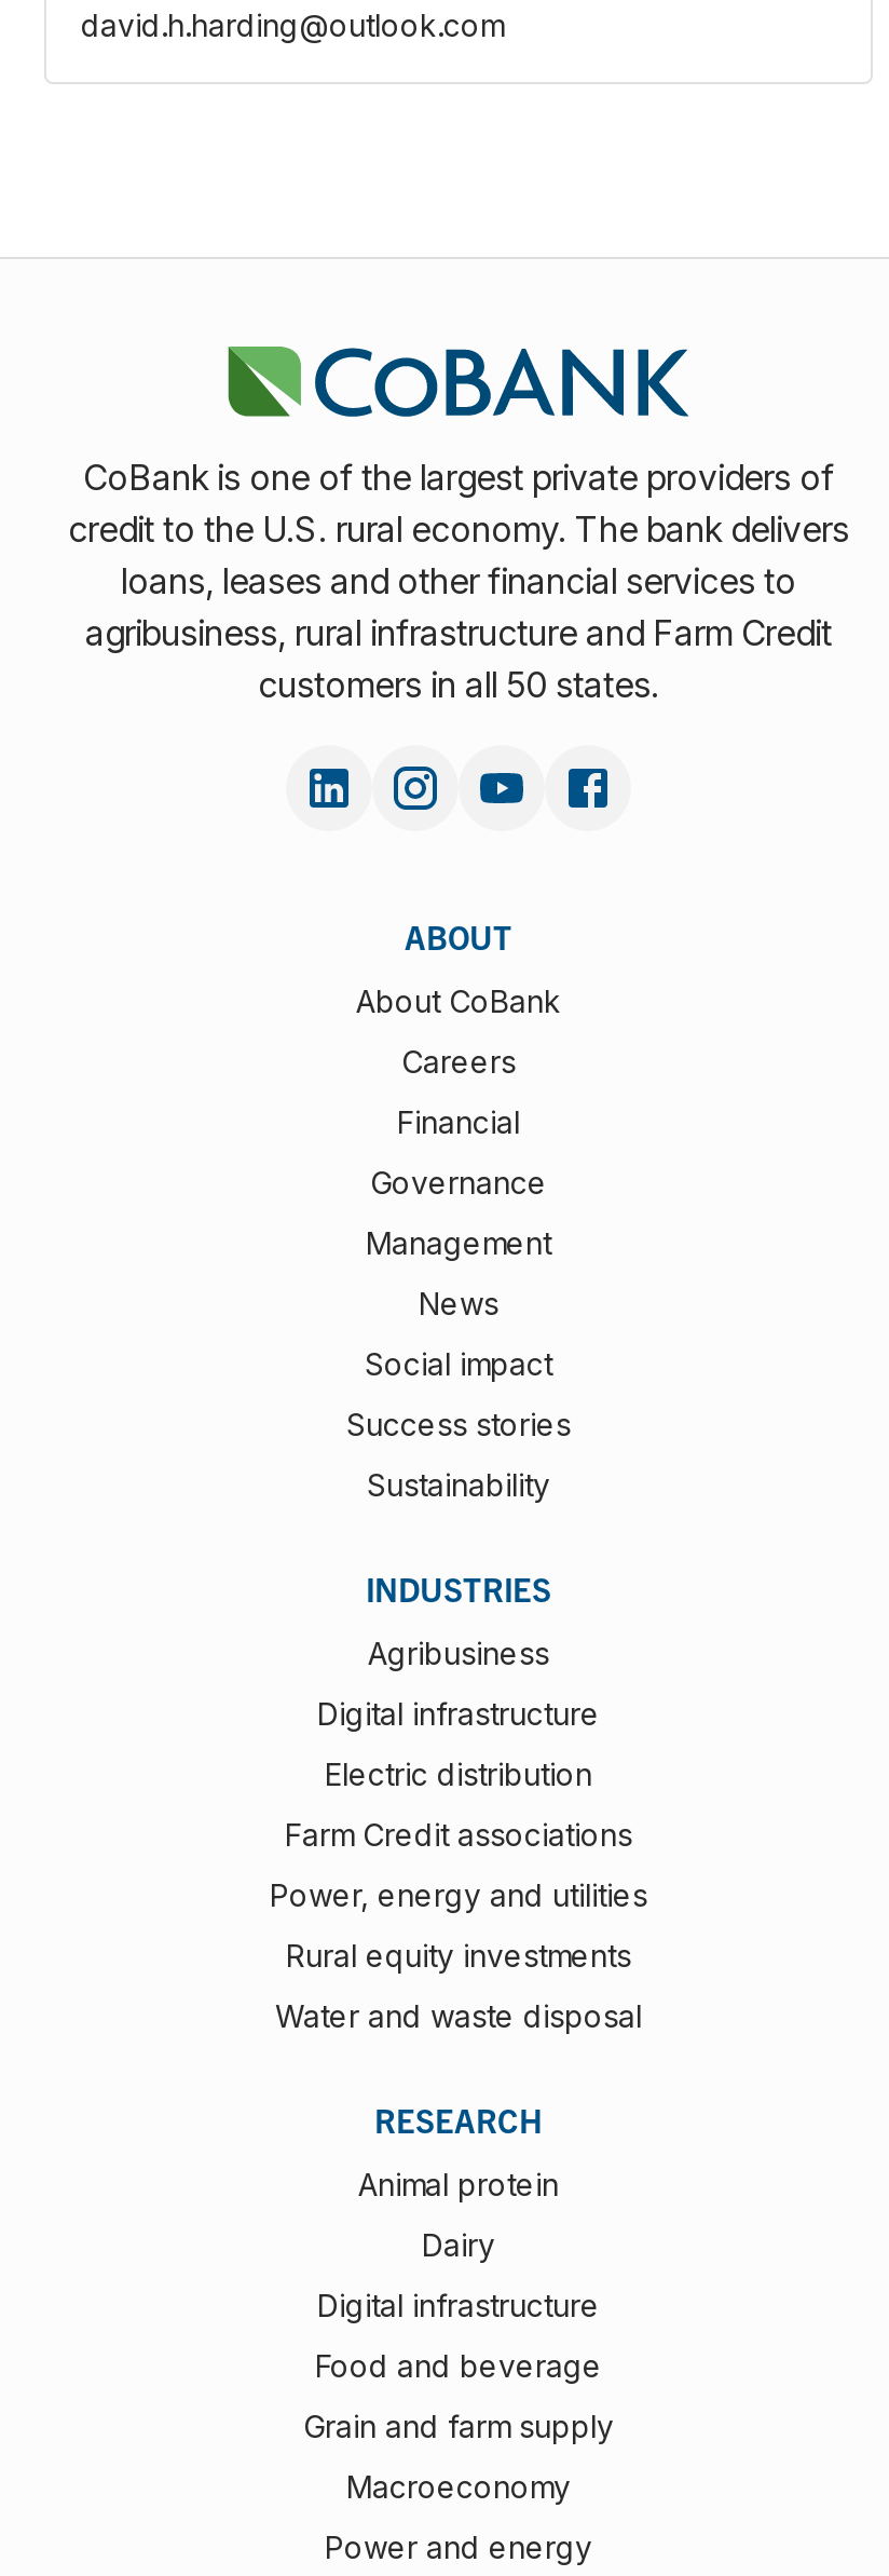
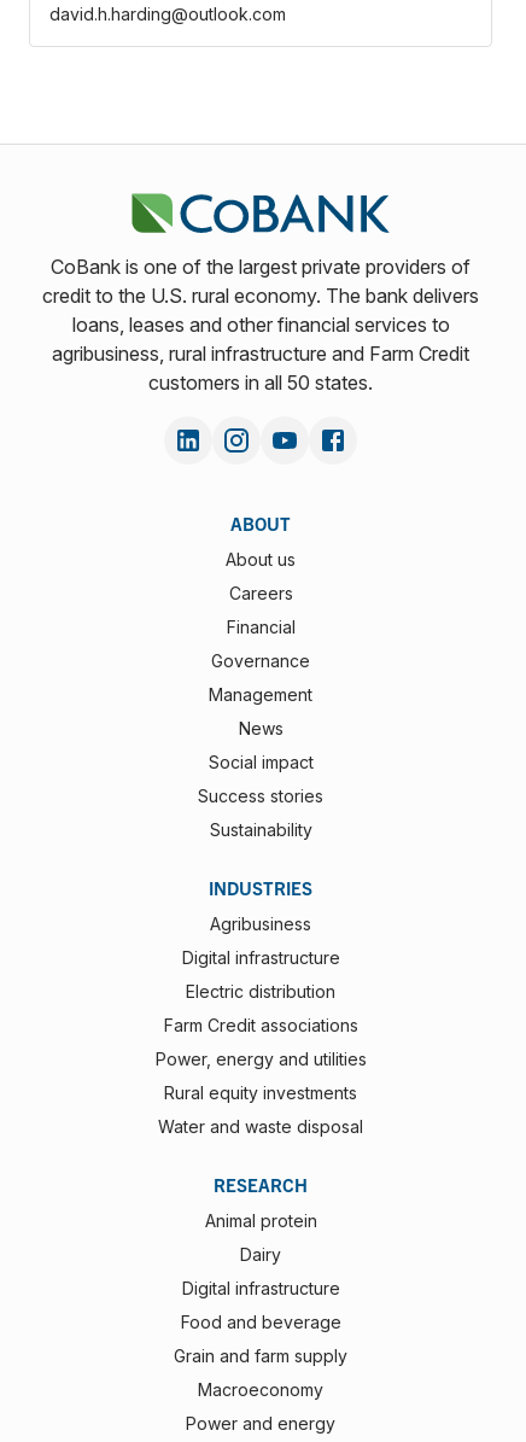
[356,983,561,1020] About CoBank -> [226,550,296,570] About us

